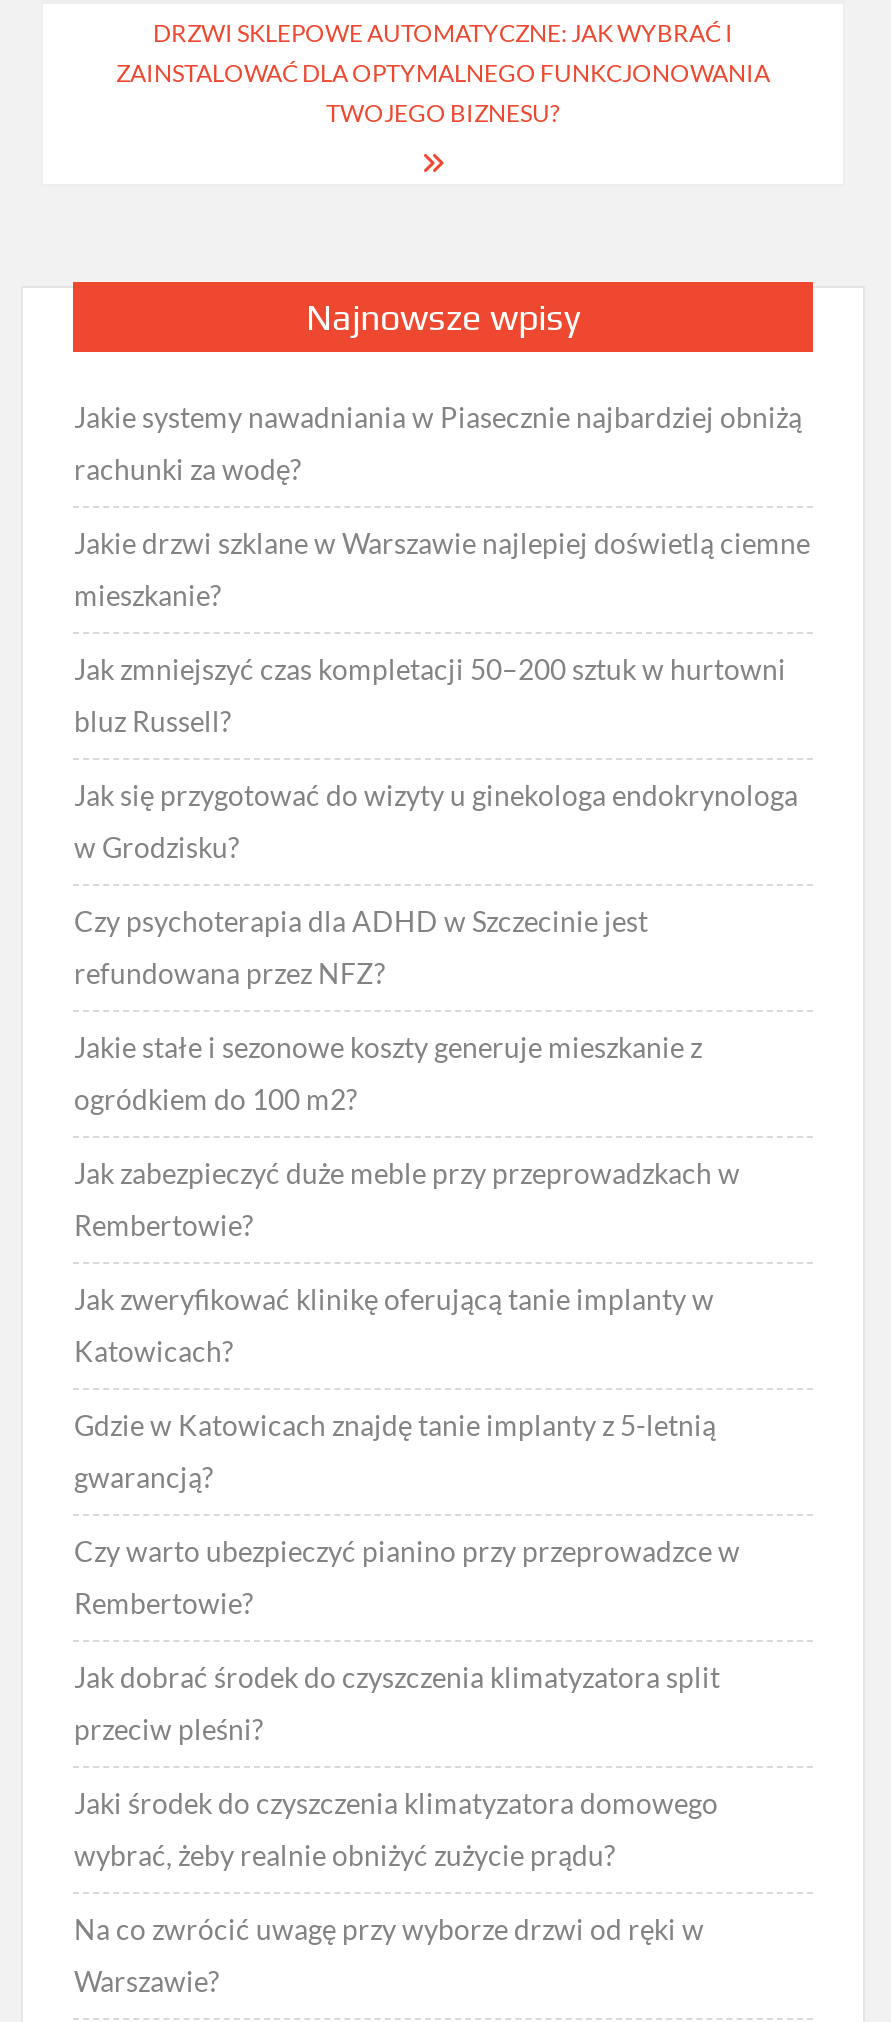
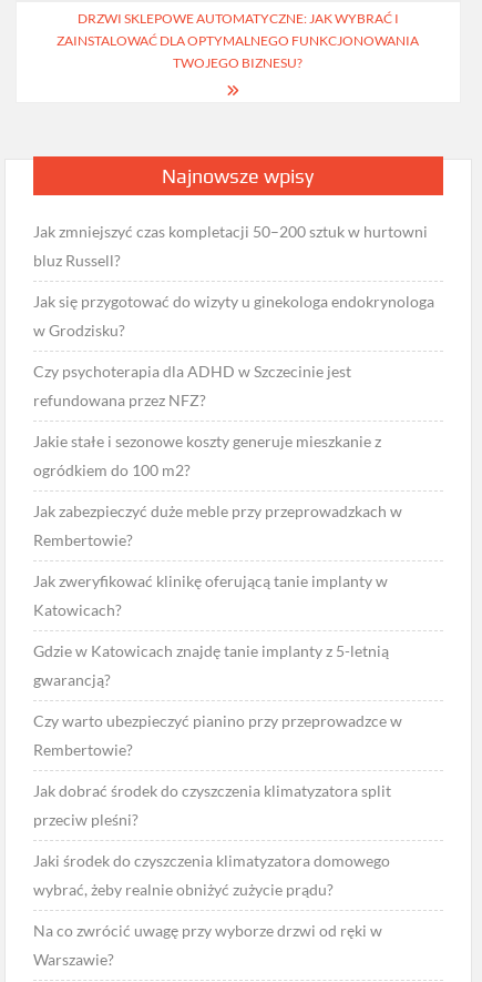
[74,400,810,612] Jakie systemy nawadniania w Piasecznie najbardziej obniżą | rachunki za wodę? | Jakie drzwi szklane w Warszawie najlepiej doświetlą ciemne | mieszkanie? -> none

